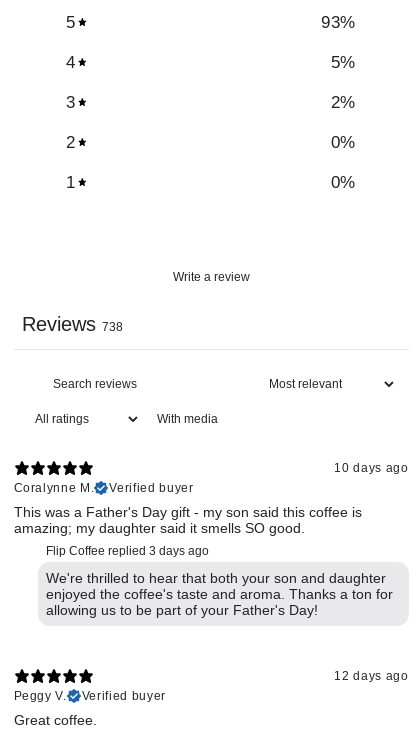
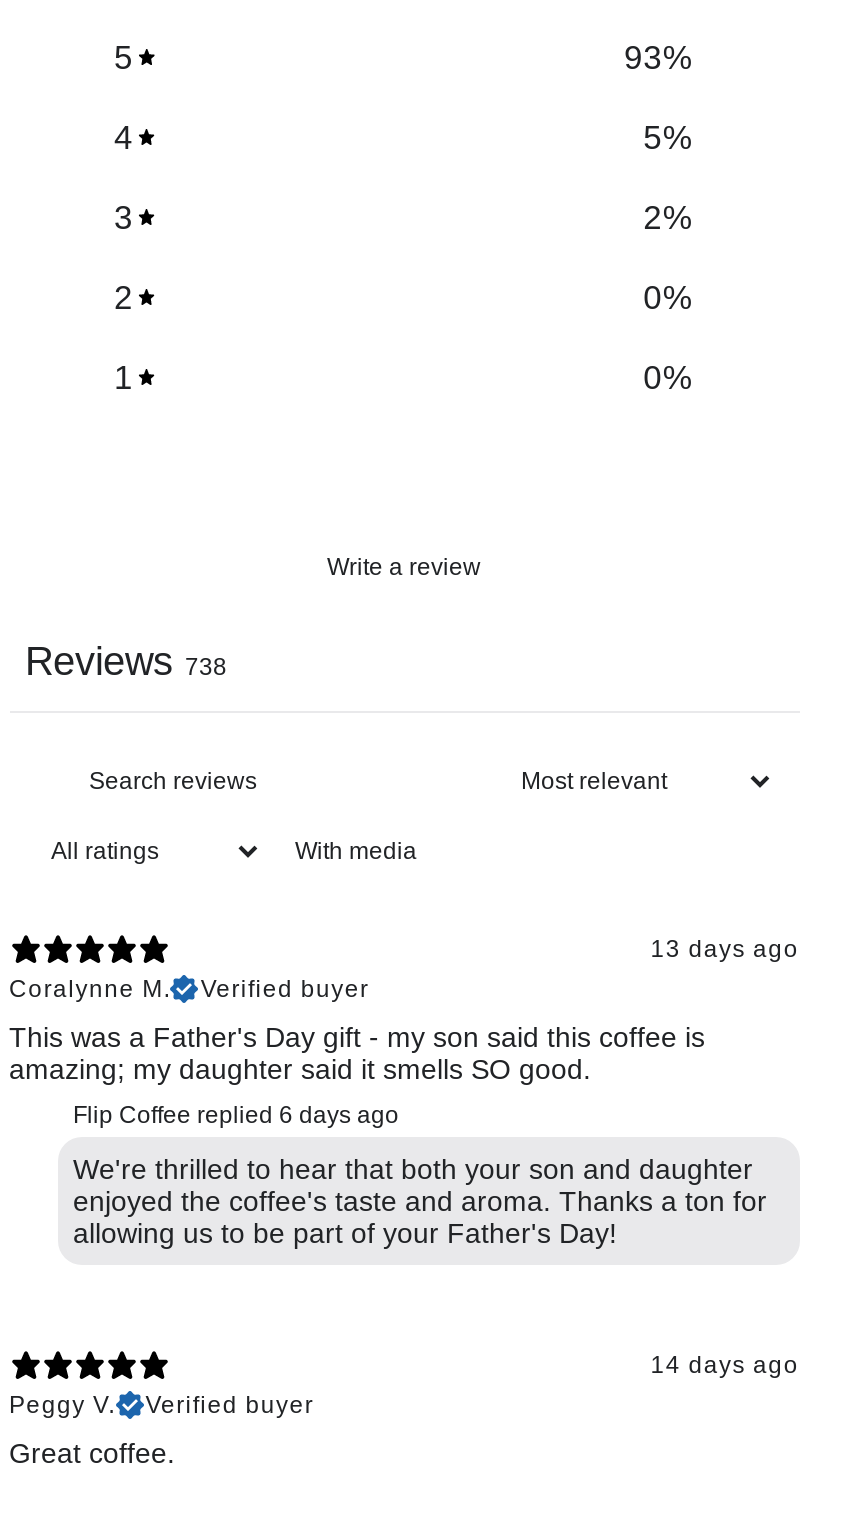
[334,460,408,474] 10 days ago -> [650,934,799,962] 13 days ago
[45,543,208,557] Flip Coffee replied 3 days ago -> [73,1100,399,1128] Flip Coffee replied 6 days ago
[334,668,408,682] 12 days ago -> [650,1350,799,1378] 14 days ago

